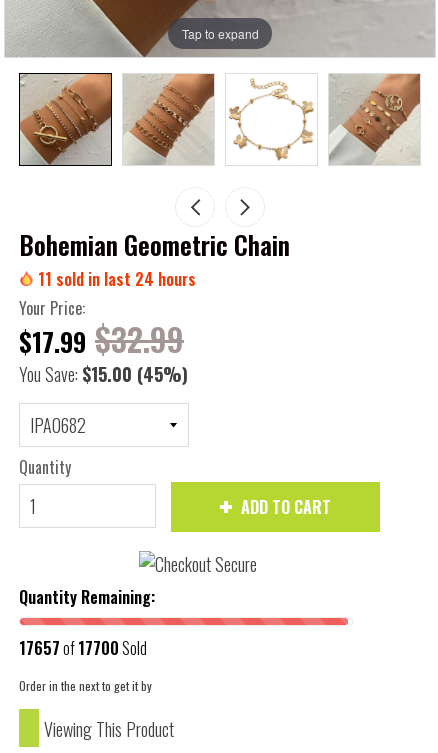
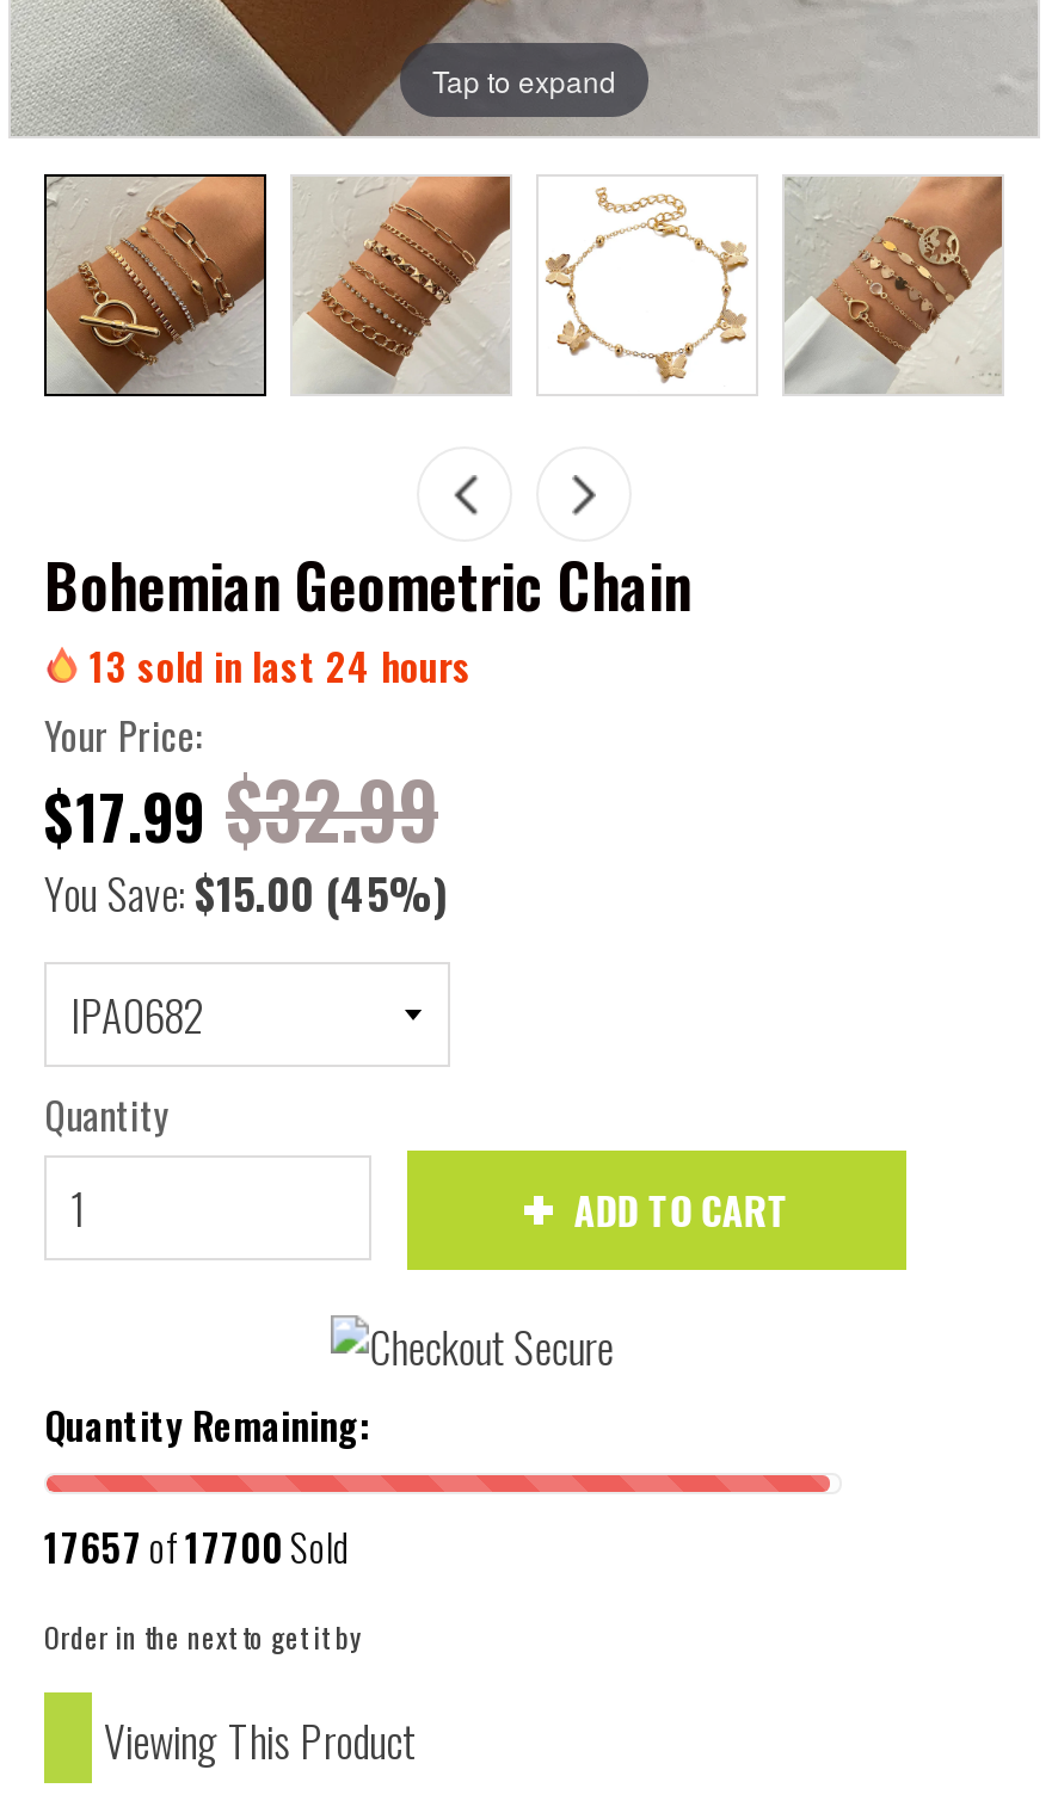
[38,267,196,291] 11 sold in last 24 hours -> [90,637,472,695] 13 sold in last 24 hours

